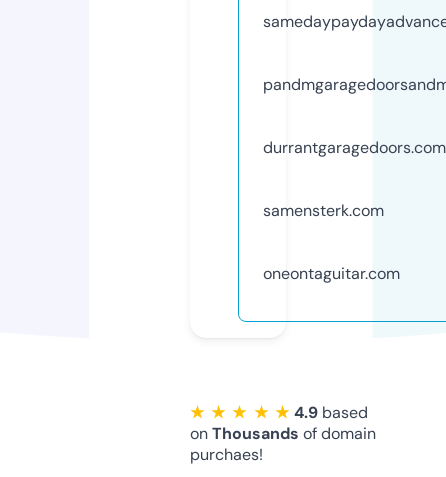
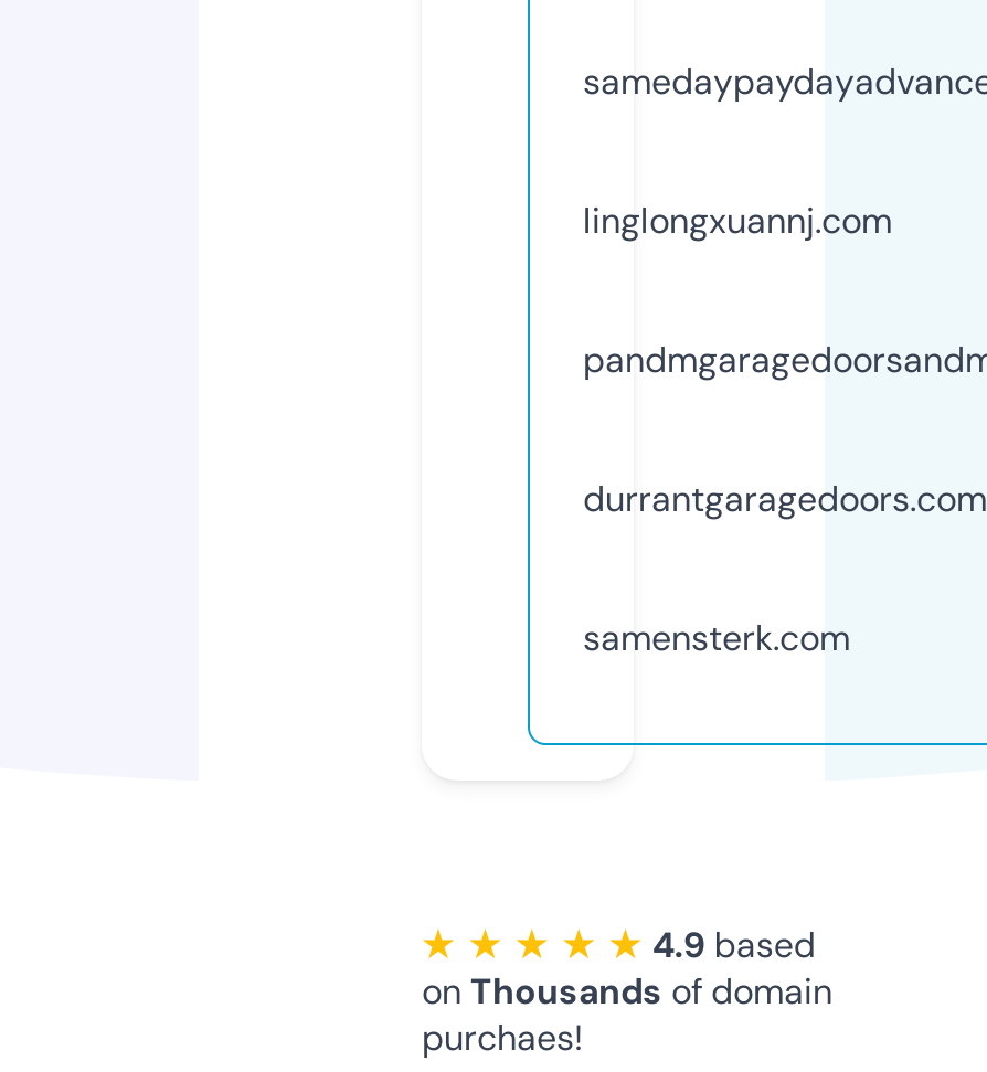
none -> [583,197,892,244] linglongxuannj.com
moved [263,137,446,221] -> [583,475,987,661]: durrantgaragedoors.com | samensterk.com
[263,263,400,284] oneontaguitar.com -> none

